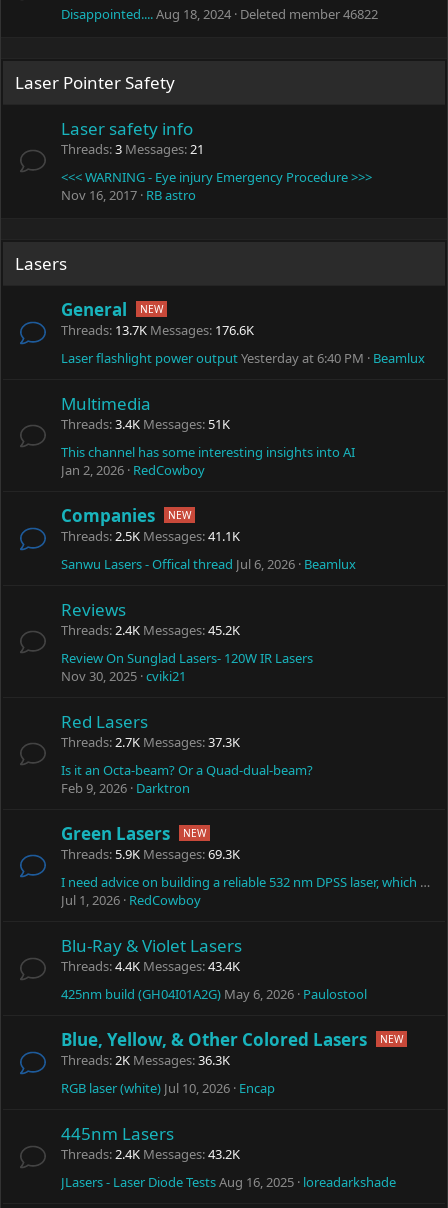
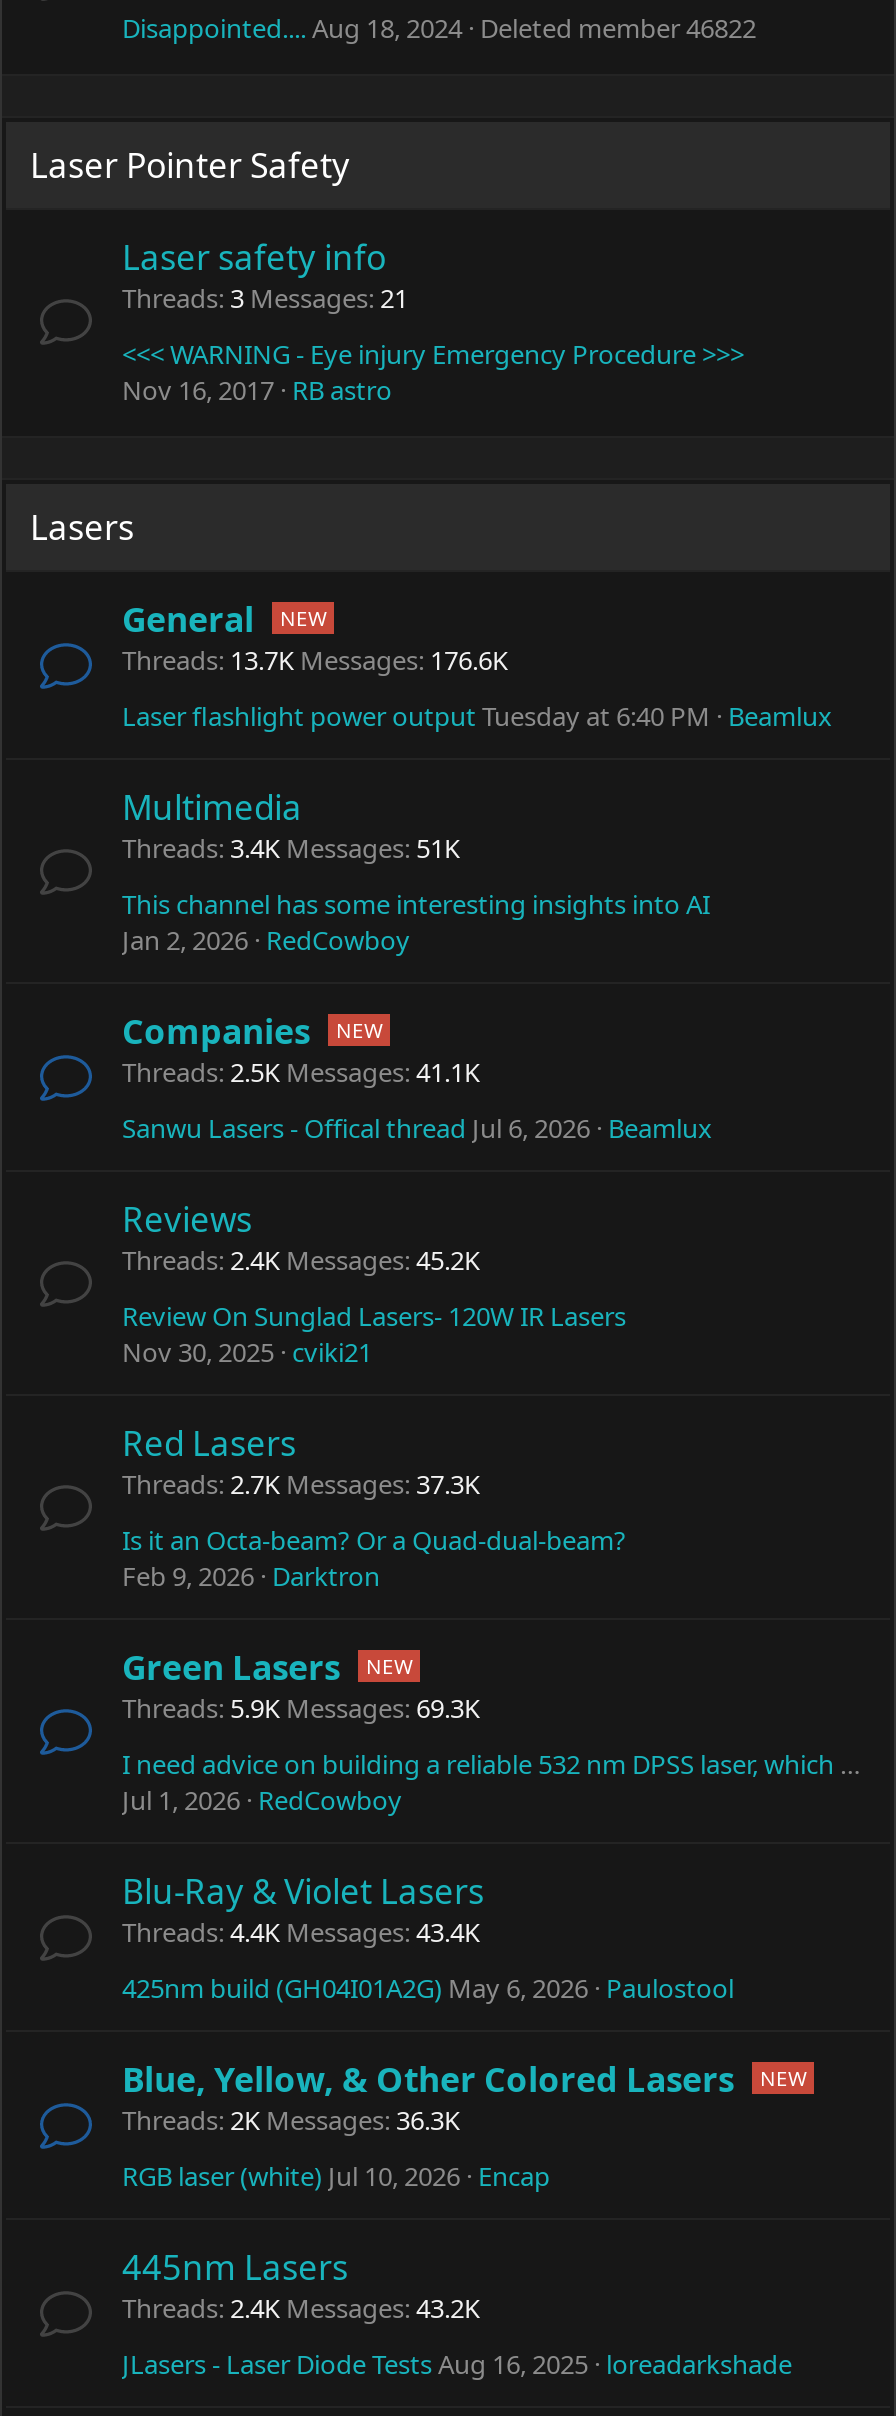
[61,349,425,367] Laser flashlight power output Yesterday at 6:40 PM Beamlux -> [122,698,832,734] Laser flashlight power output Tuesday at 6:40 PM Beamlux

